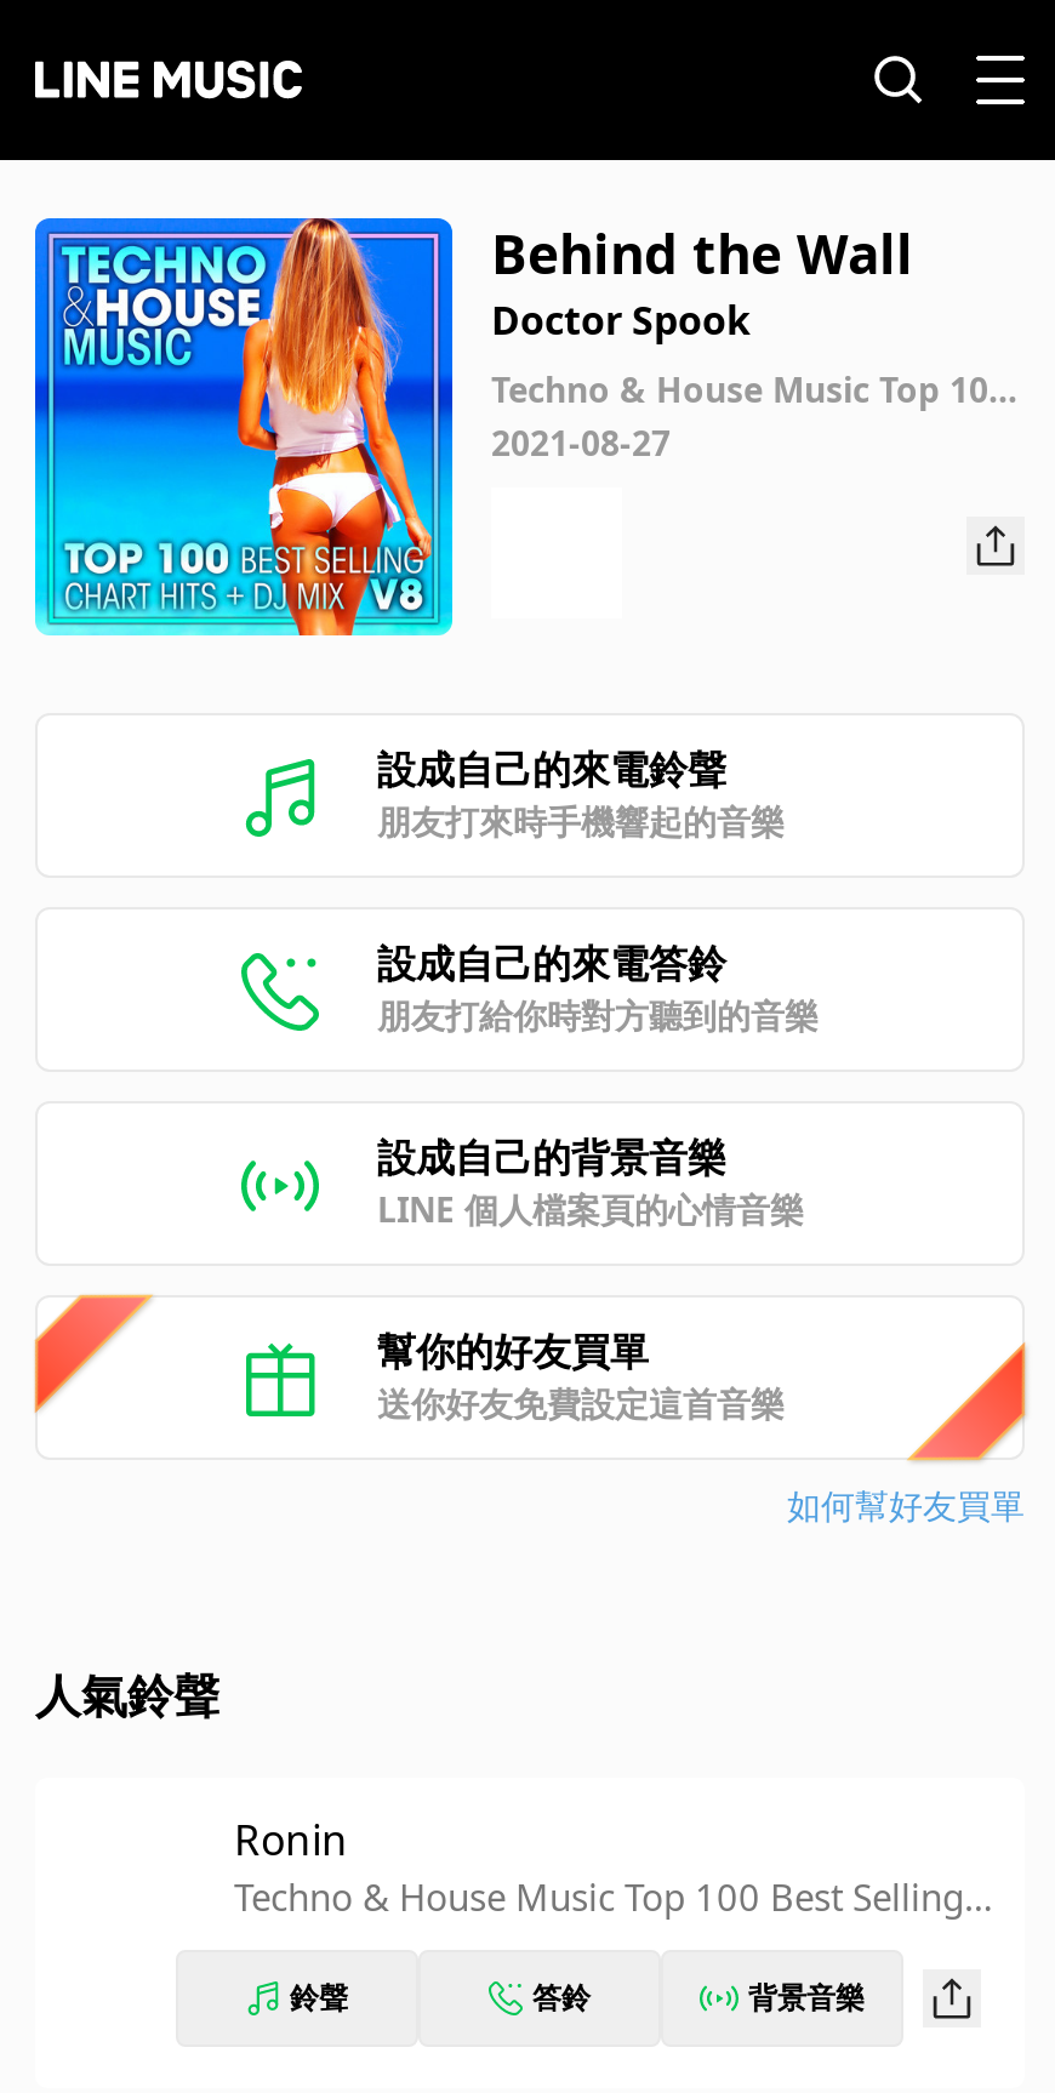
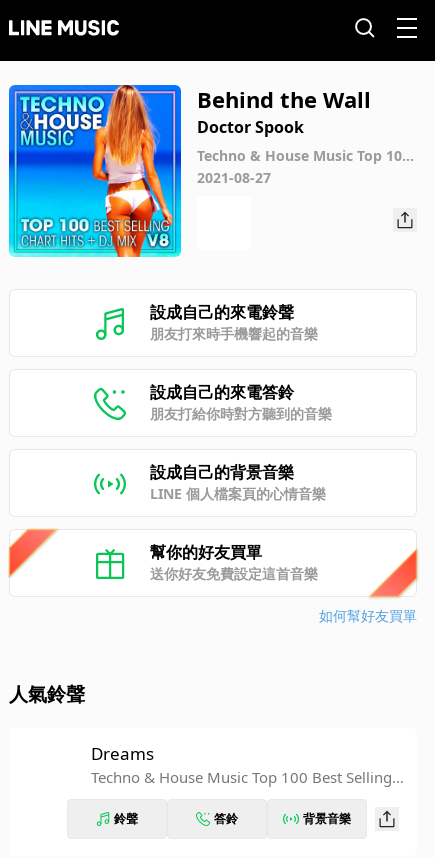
[234,1812,348,1867] Ronin -> [91,742,154,765] Dreams

